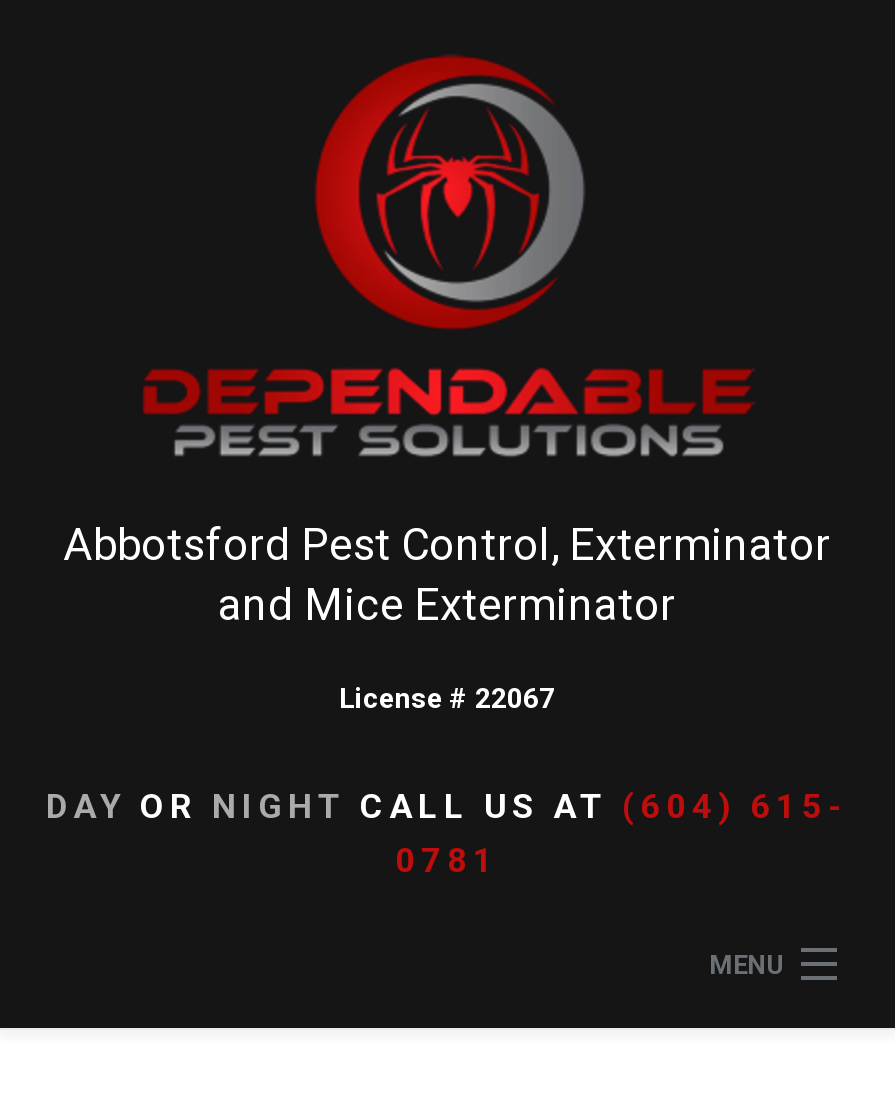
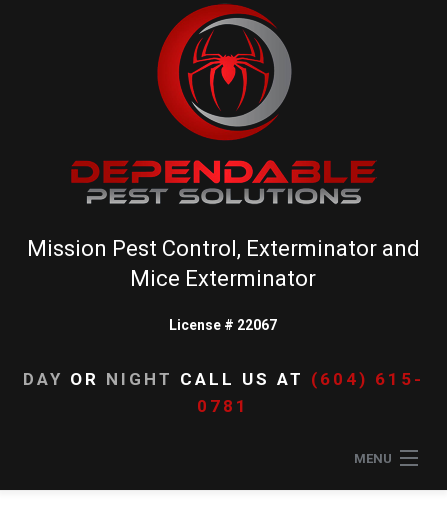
[63,520,831,630] Abbotsford Pest Control, Exterminator | and Mice Exterminator -> [26,236,419,291] Mission Pest Control, Exterminator and | Mice Exterminator

